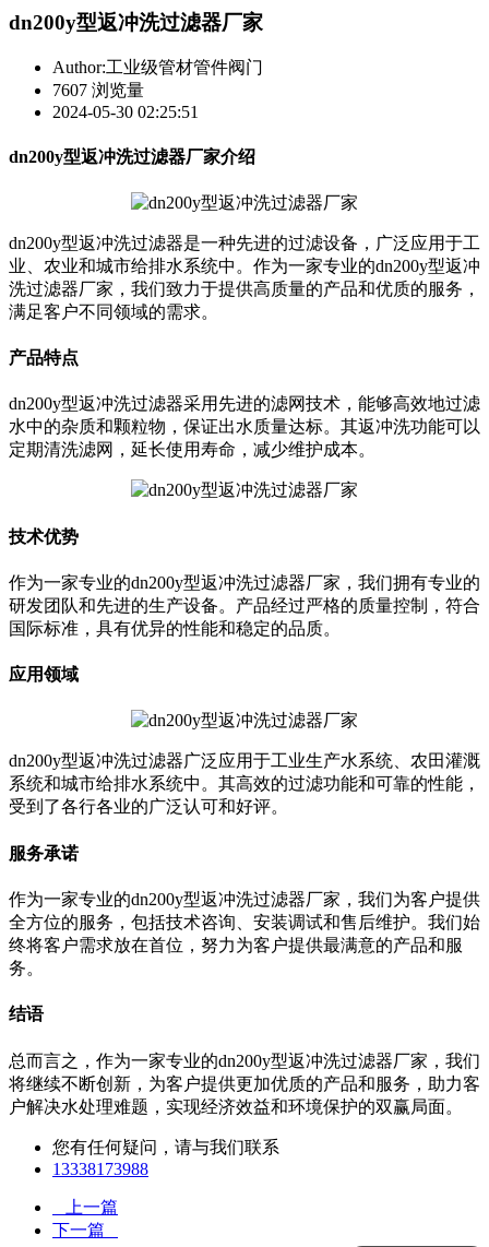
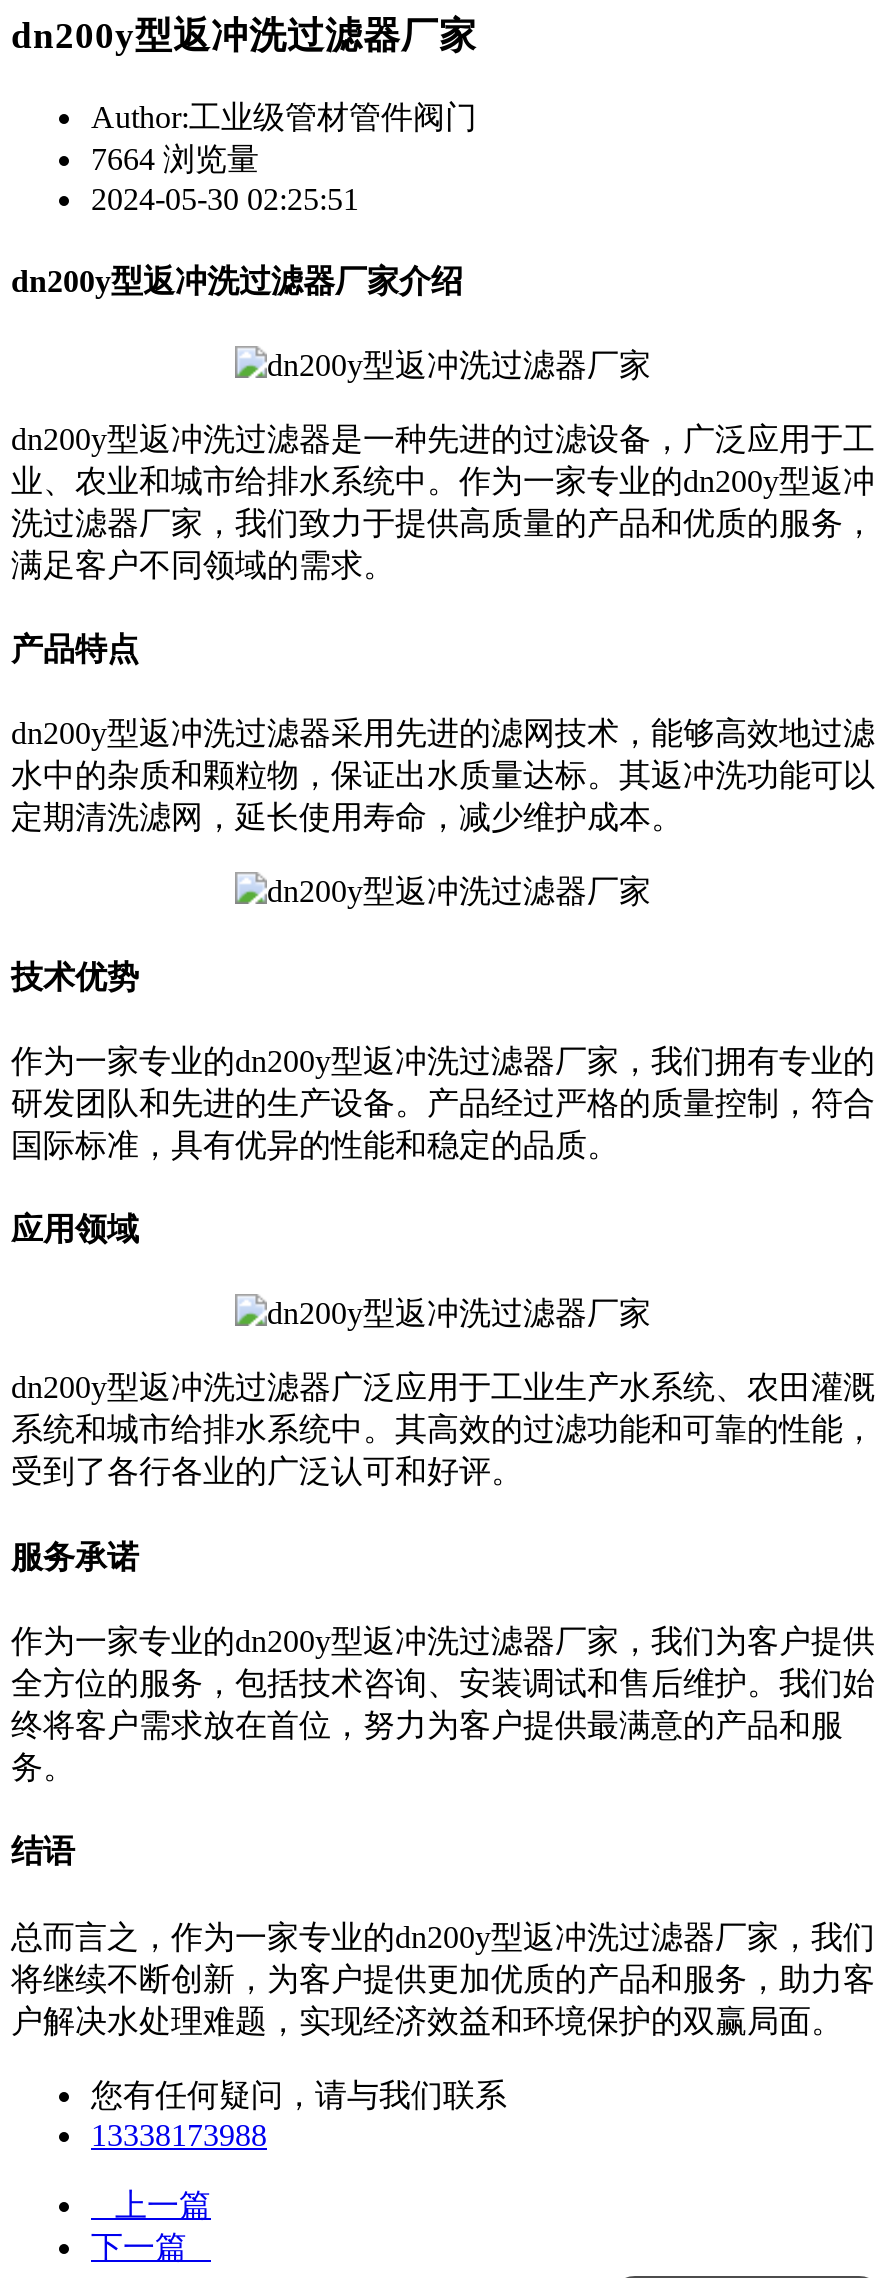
[52,81,144,100] 7607 浏览量 -> [91,143,259,177] 7664 浏览量

